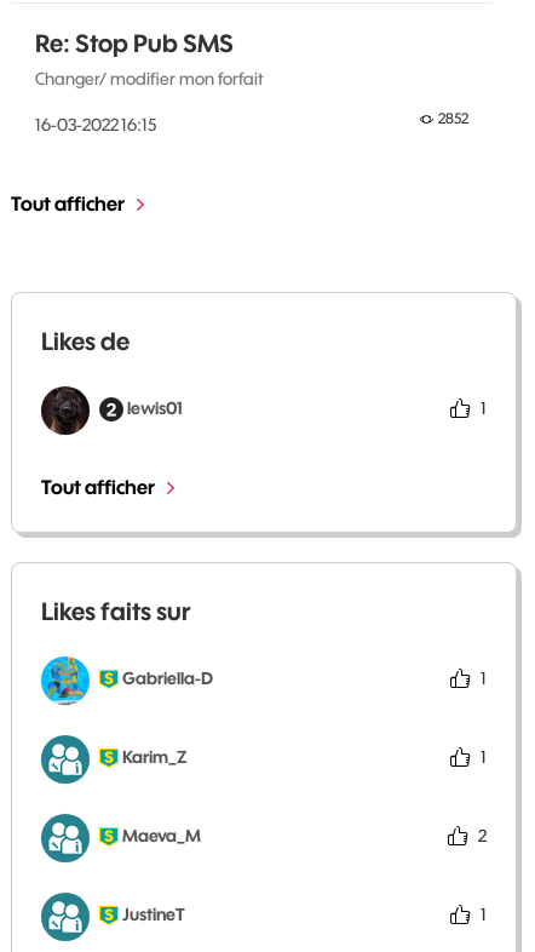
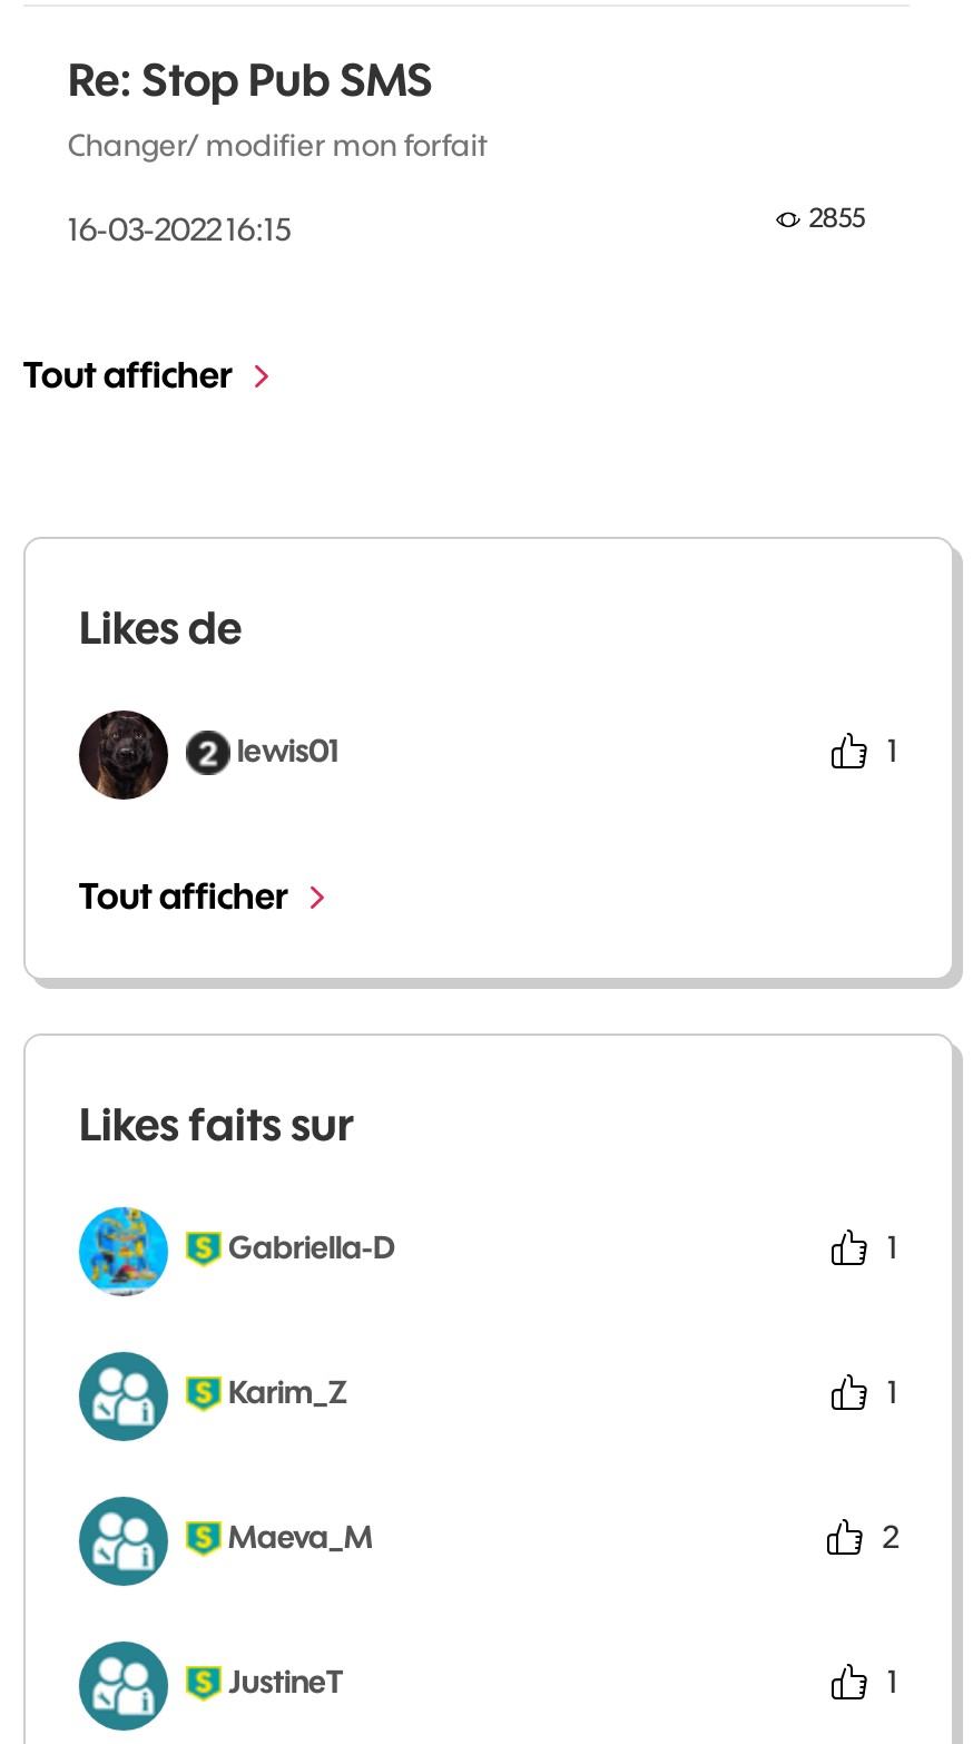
[436,109,468,127] 2852 -> [805,200,865,234] 2855

